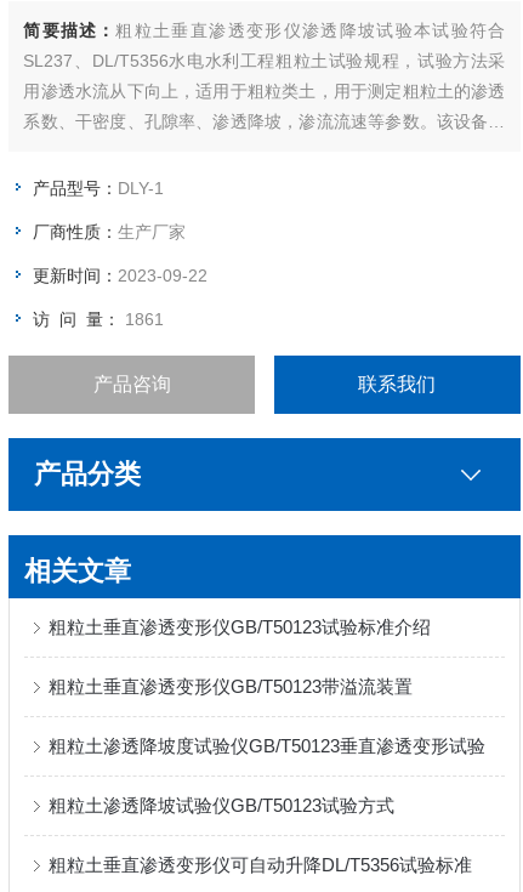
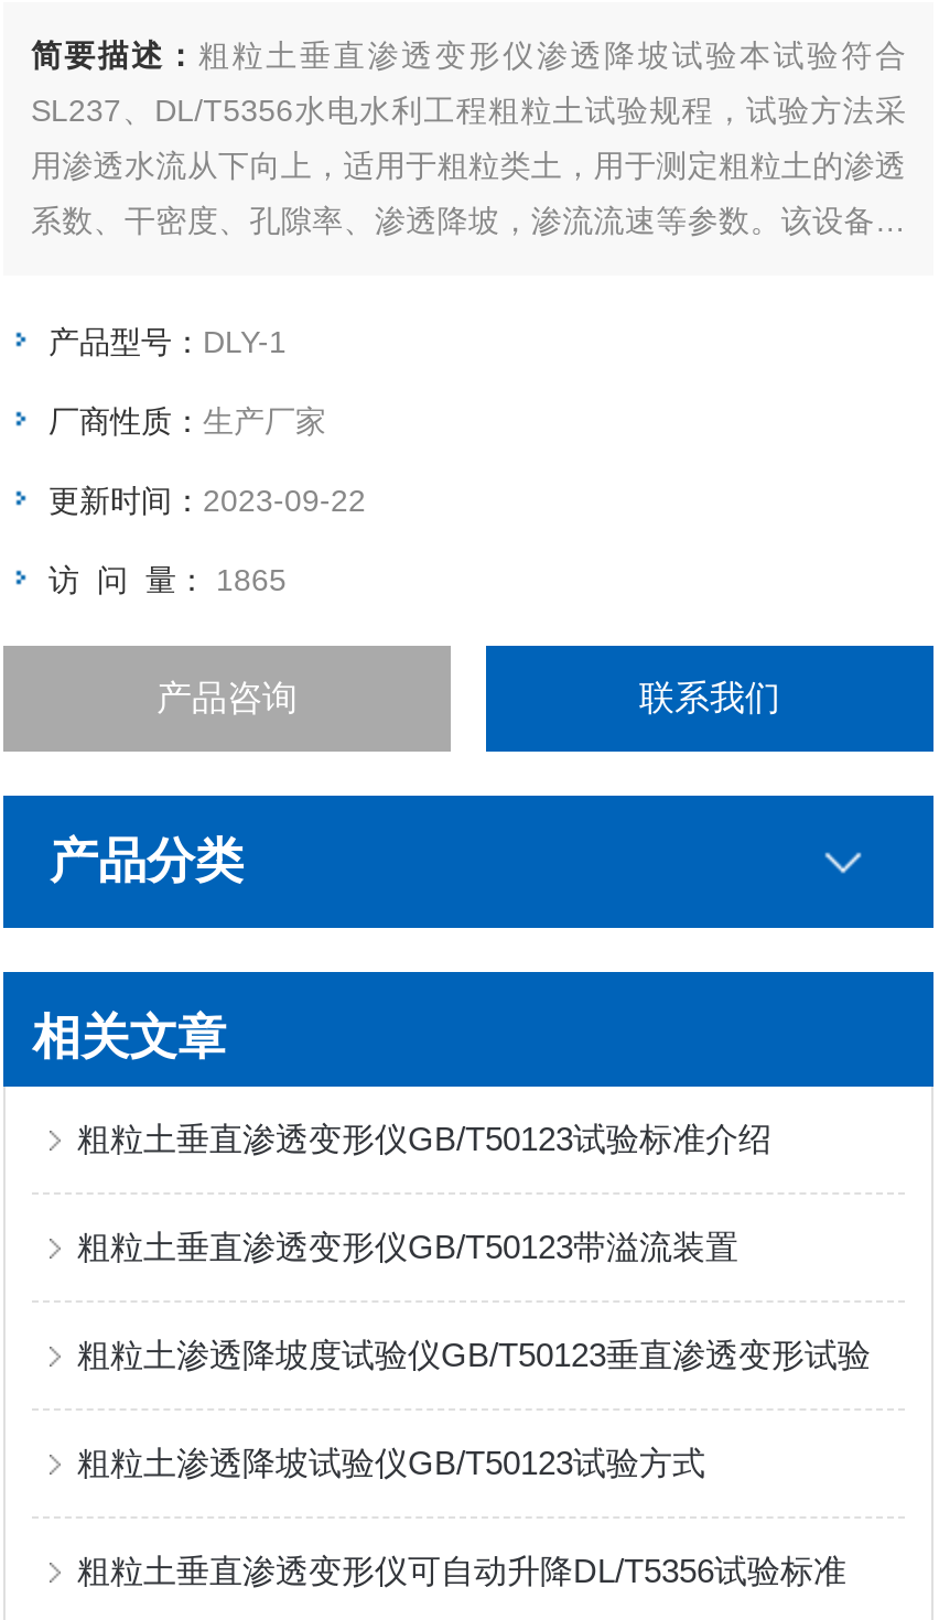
[33,309,164,329] 访 问 量：1861 -> [48,562,286,597] 访 问 量：1865

